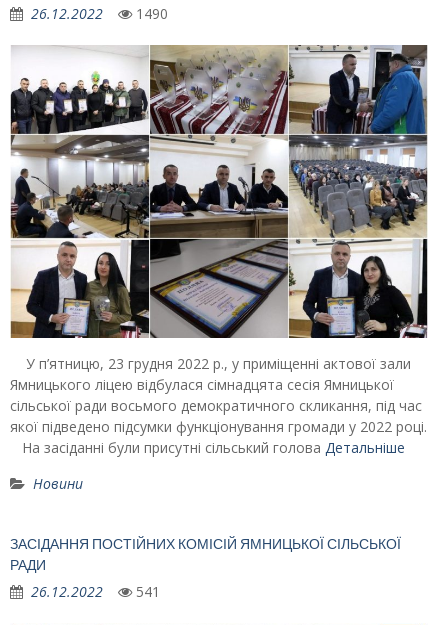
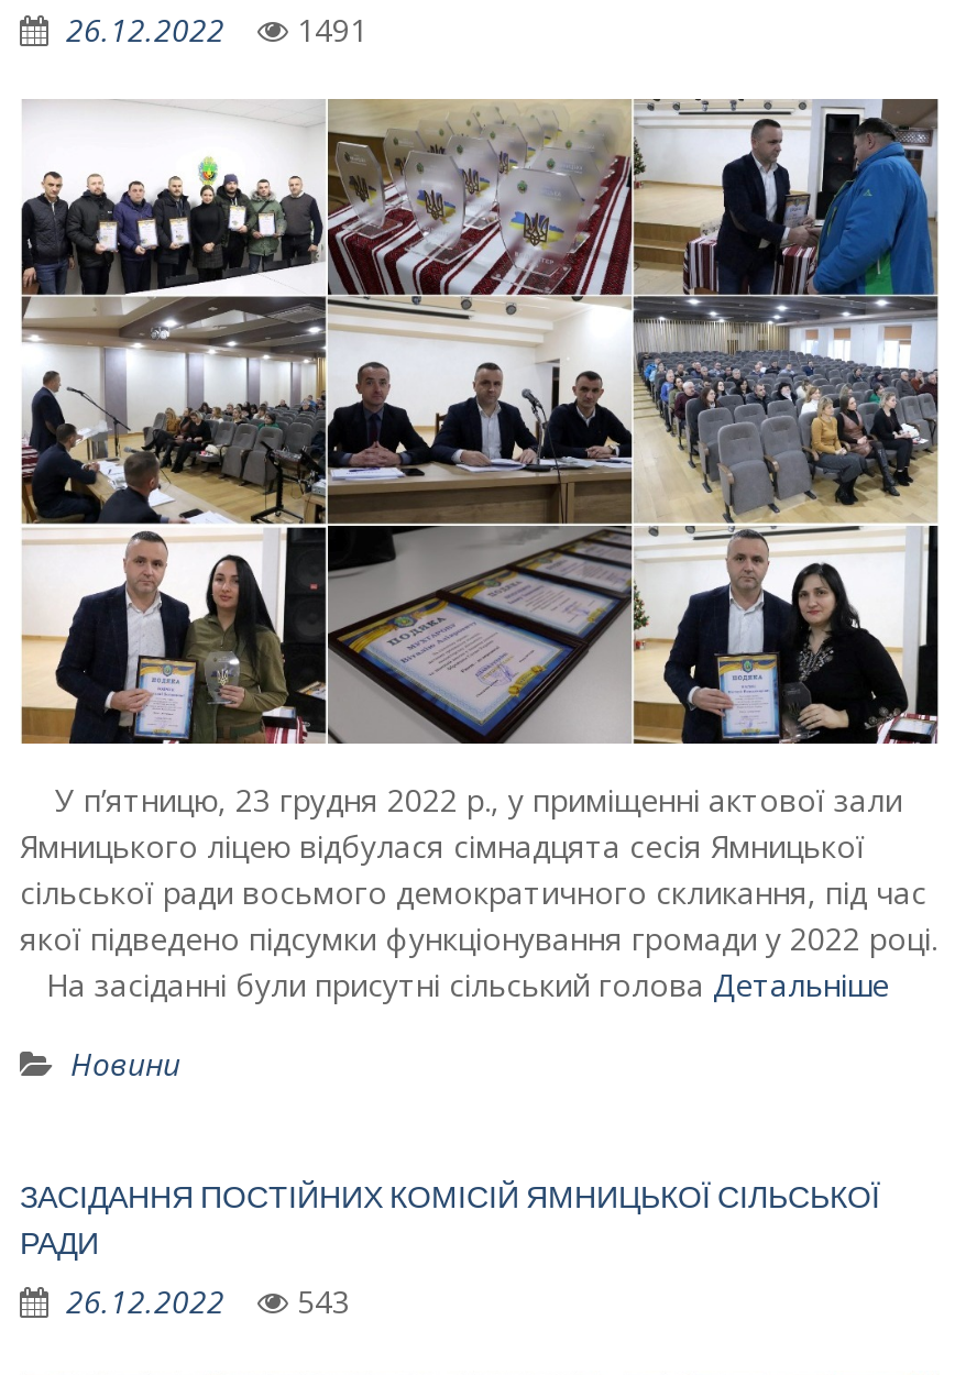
[31,4,168,23] 26.12.2022 1490 -> [66,9,367,51] 26.12.2022 1491
[31,582,160,601] 26.12.2022 541 -> [66,1281,350,1323] 26.12.2022 543

